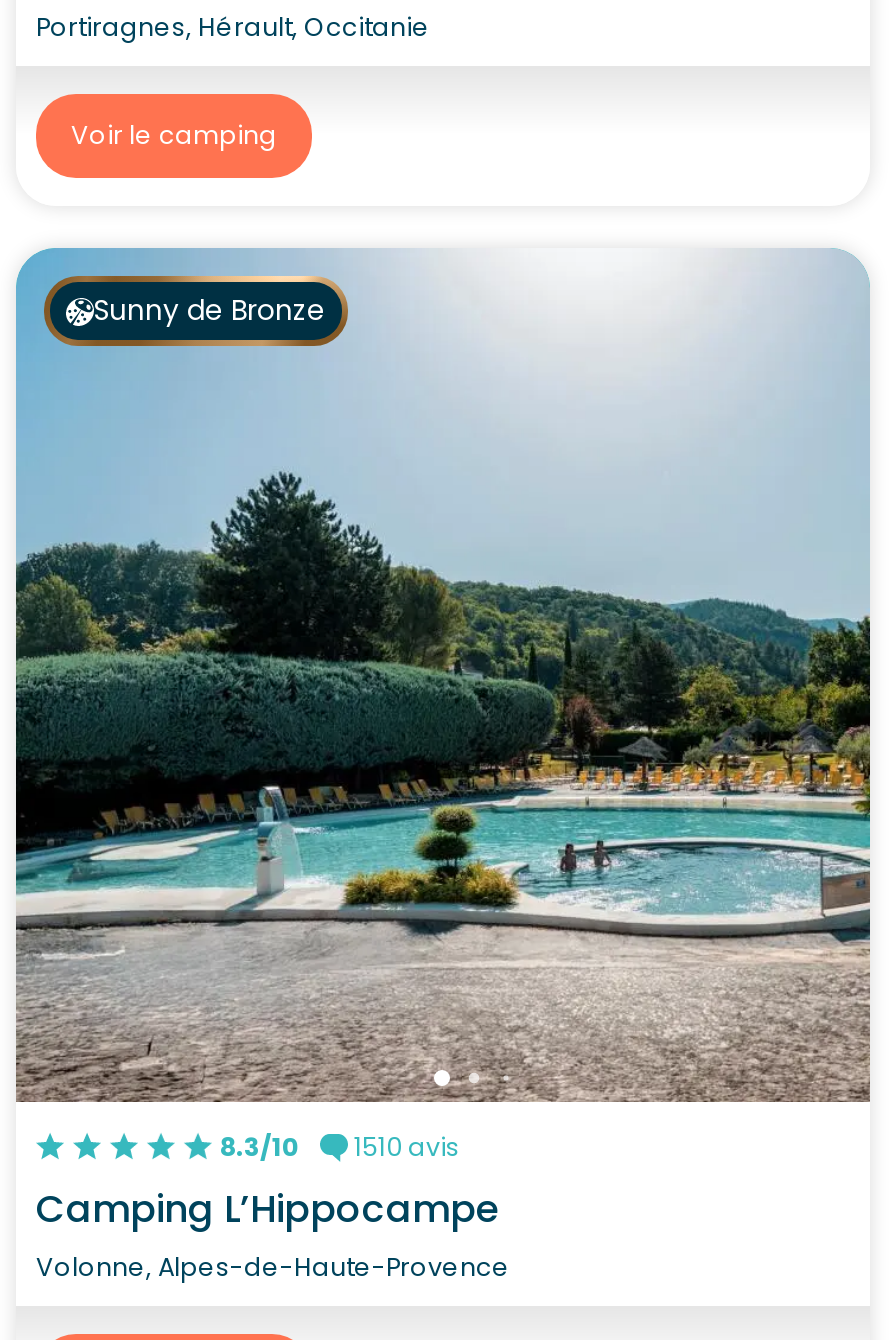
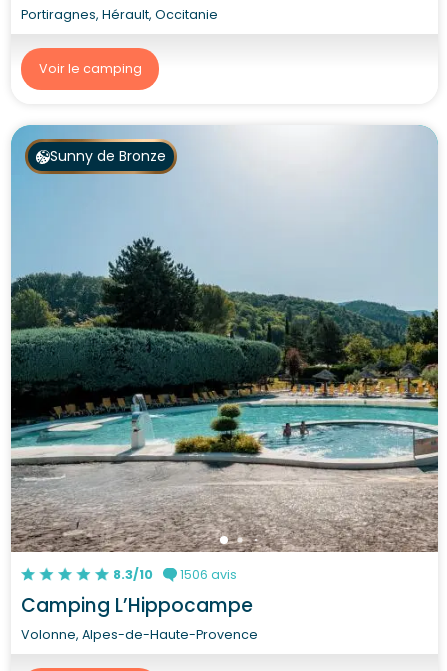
[220,1129,460,1163] 8.3/10 1510 avis -> [113,565,237,582] 8.3/10 1506 avis

